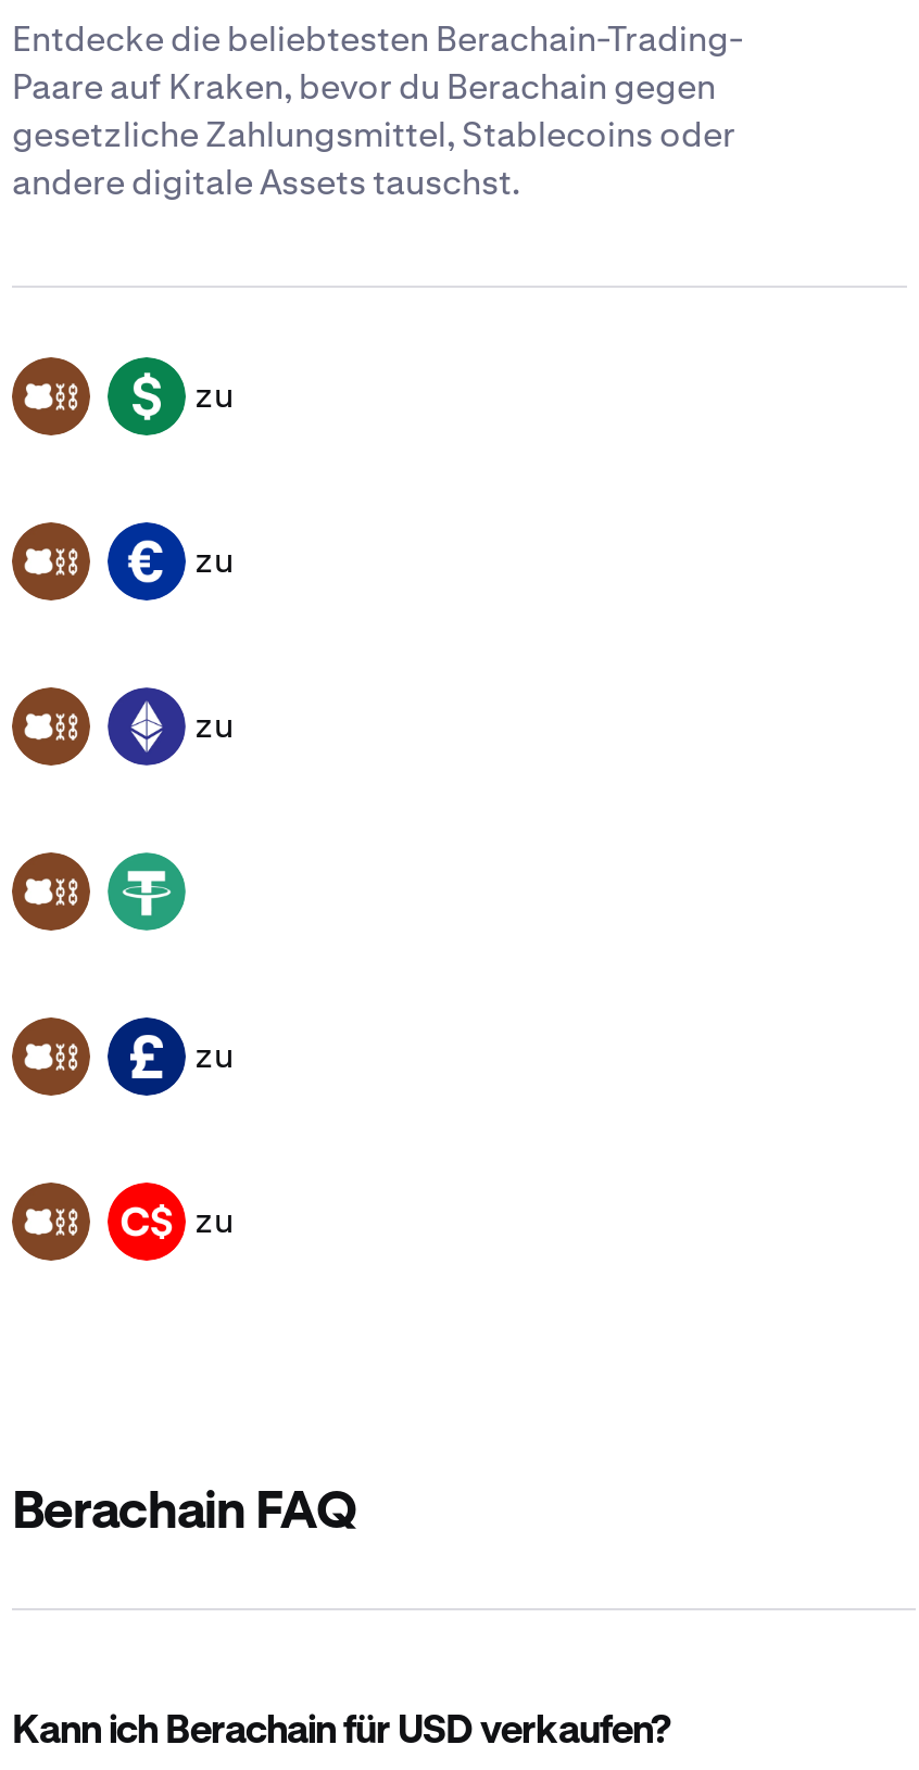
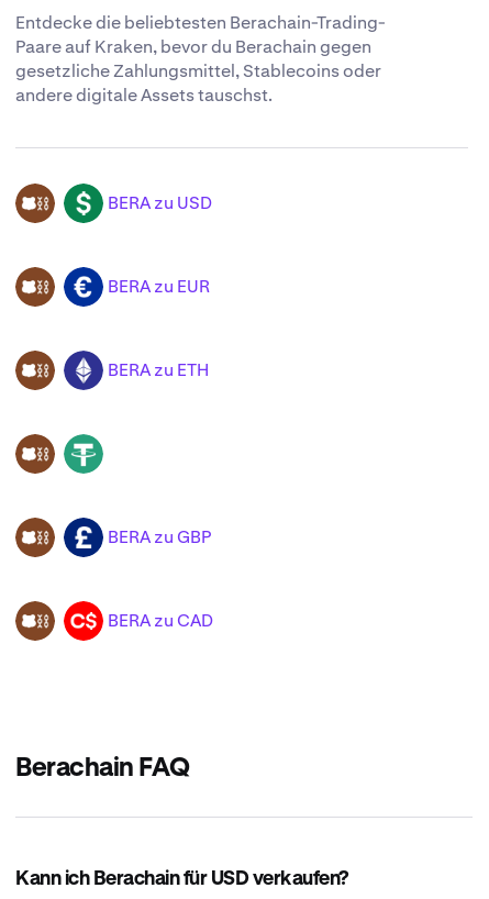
[194,373,234,419] zu -> [108,192,212,215] BERA zu USD
[194,538,234,584] zu -> [108,275,210,298] BERA zu EUR
[194,703,234,749] zu -> [108,359,209,382] BERA zu ETH
[194,1033,234,1079] zu -> [108,526,211,549] BERA zu GBP
[194,1198,234,1244] zu -> [108,609,213,632] BERA zu CAD

